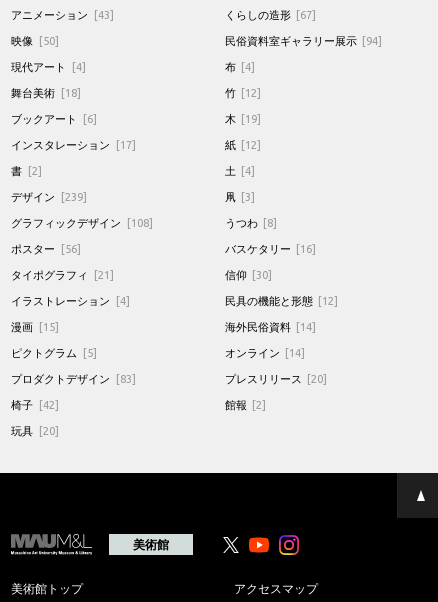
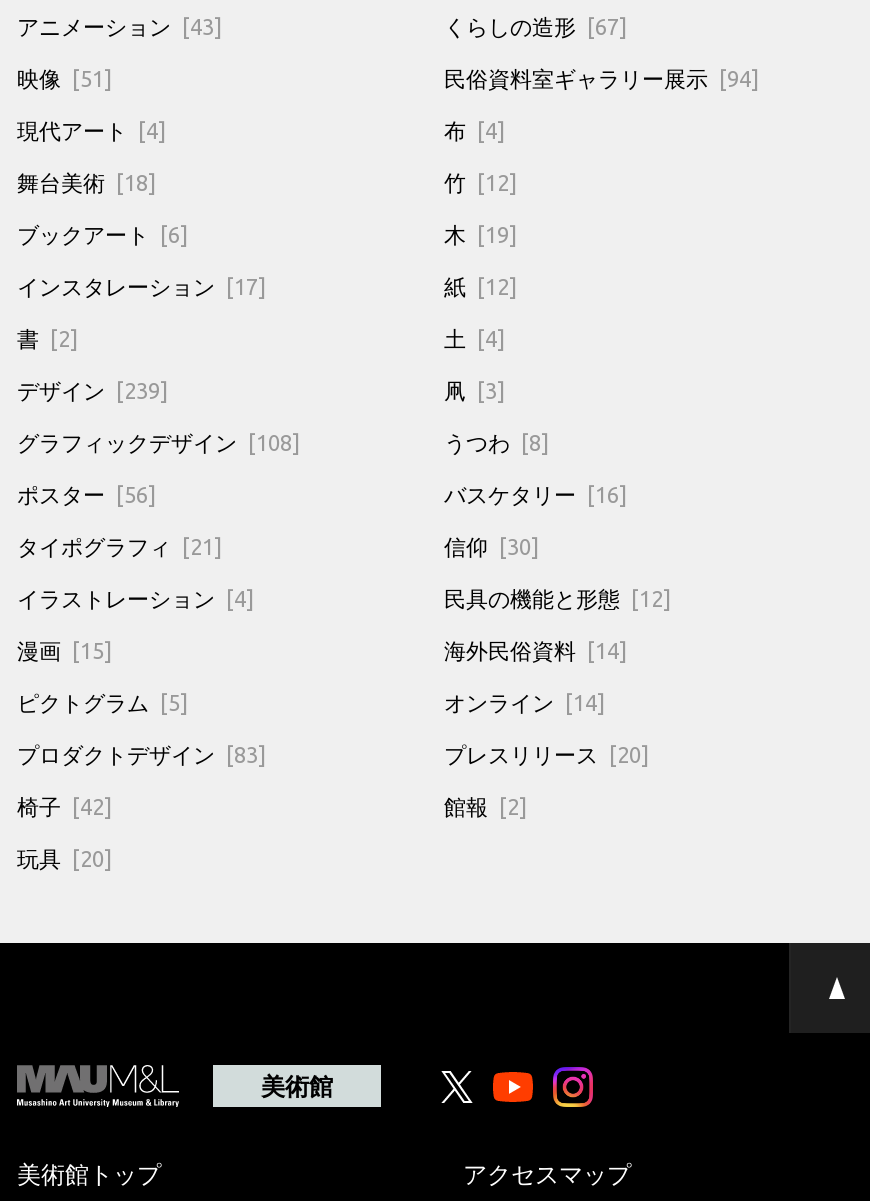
[11,32,58,49] 映像 [50] -> [17,62,112,96] 映像 [51]

